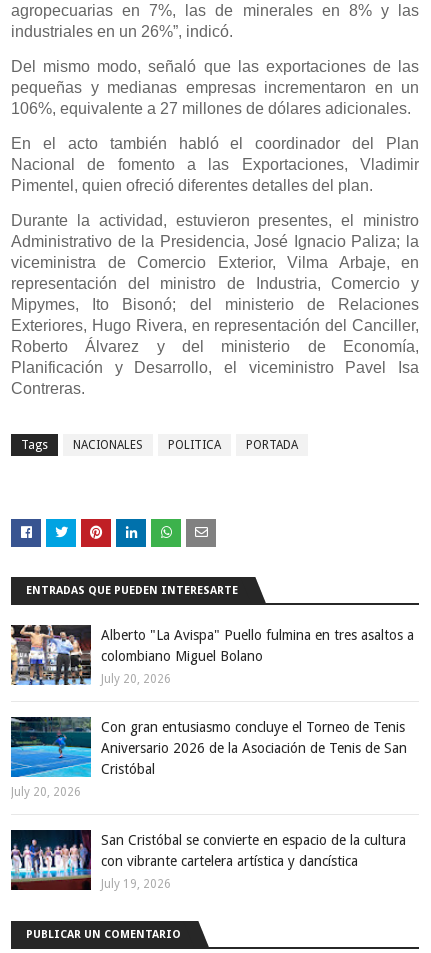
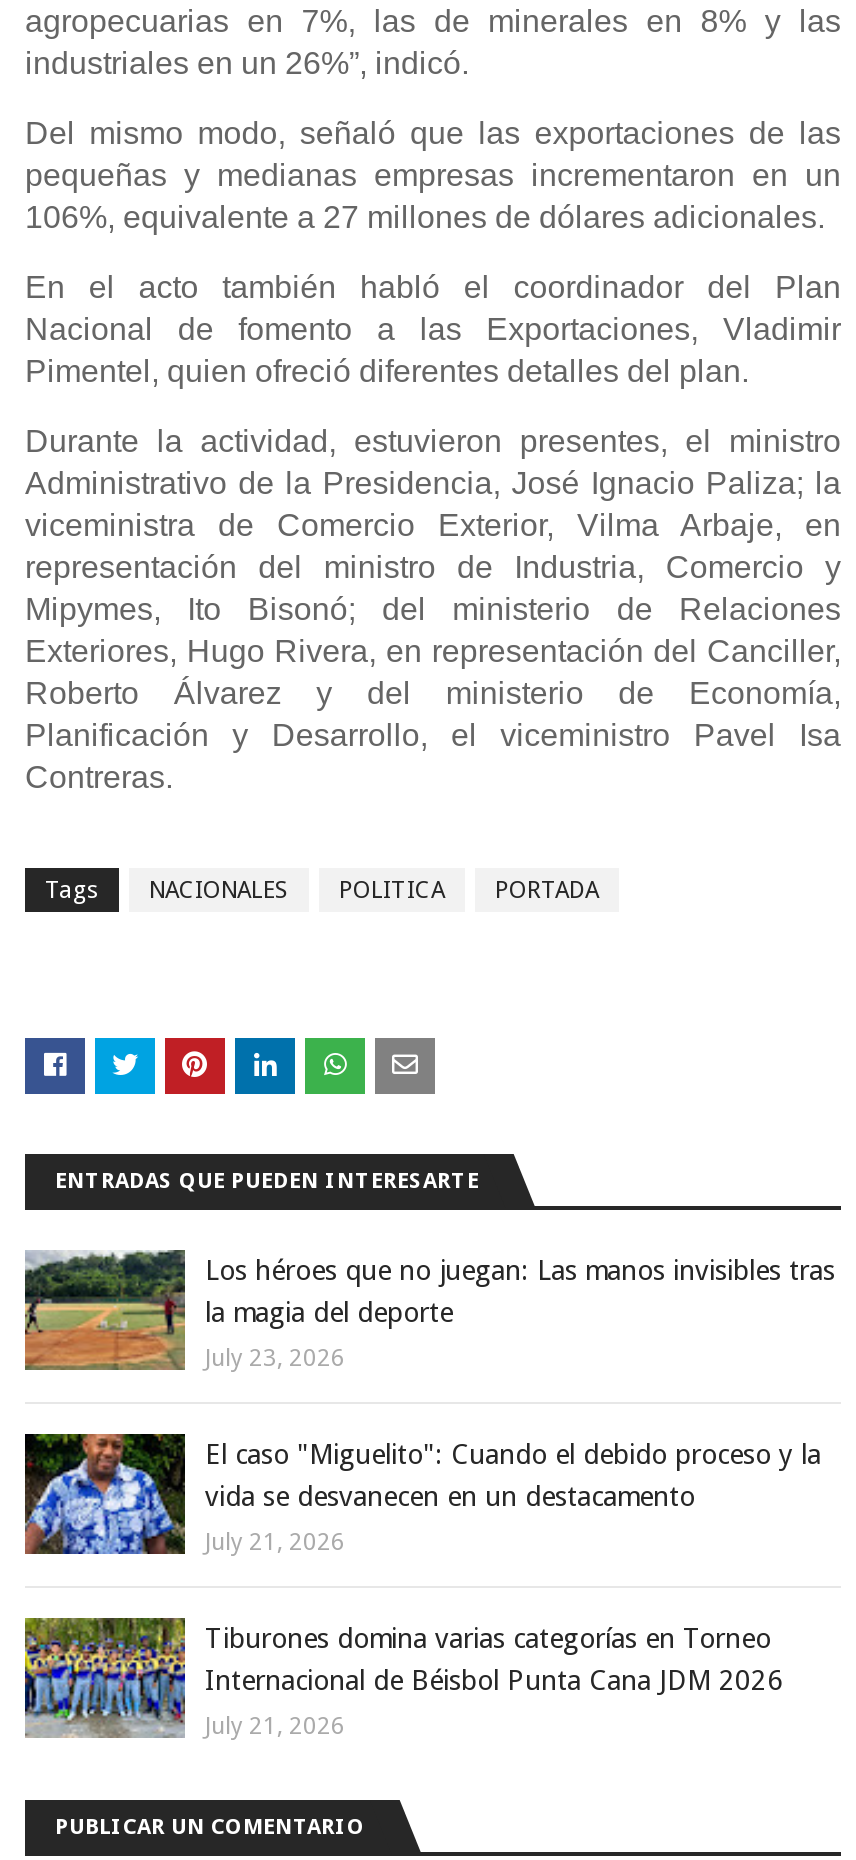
[11,624,414,686] [image] | Alberto "La Avispa" Puello fulmina en tres asaltos a | colombiano Miguel Bolano -> [23,1250,835,1372] [image] | Los héroes que no juegan: Las manos invisibles tras | la magia del deporte
[101,672,171,686] July 20, 2026 -> [205,1344,345,1372] July 23, 2026
[10,716,407,778] [image] | Con gran entusiasmo concluye el Torneo de Tenis | Aniversario 2026 de la Asociación de Tenis de San | Cristóbal -> [23,1432,821,1514] [image] | El caso "Miguelito": Cuando el debido proceso y la | vida se desvanecen en un destacamento
[11,785,81,799] July 20, 2026 -> [205,1528,345,1556] July 21, 2026
[10,829,406,891] [image] | San Cristóbal se convierte en espacio de la cultura | con vibrante cartelera artística y dancística -> [23,1616,783,1738] [image] | Tiburones domina varias categorías en Torneo | Internacional de Béisbol Punta Cana JDM 2026
[101,877,171,891] July 19, 2026 -> [205,1712,345,1740] July 21, 2026

